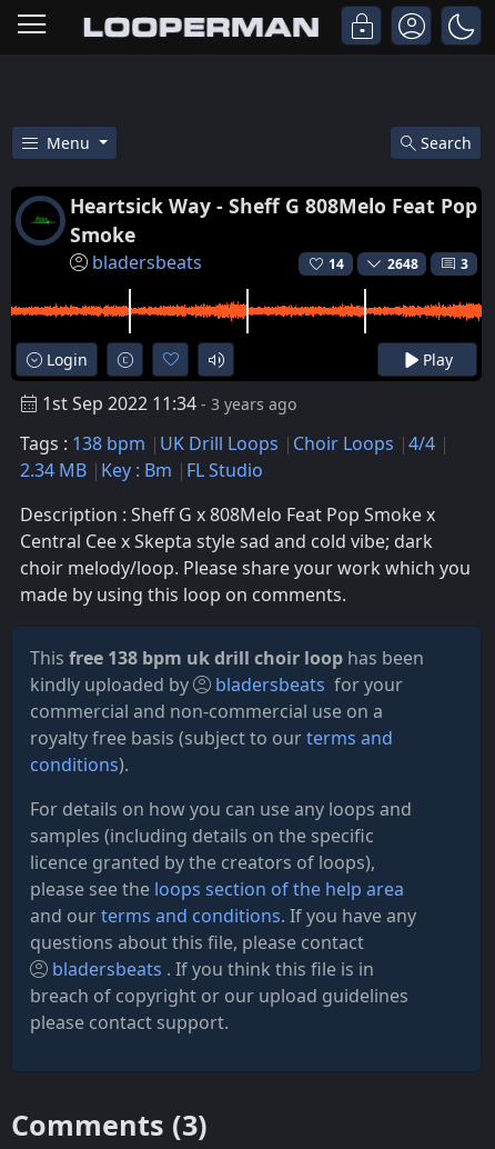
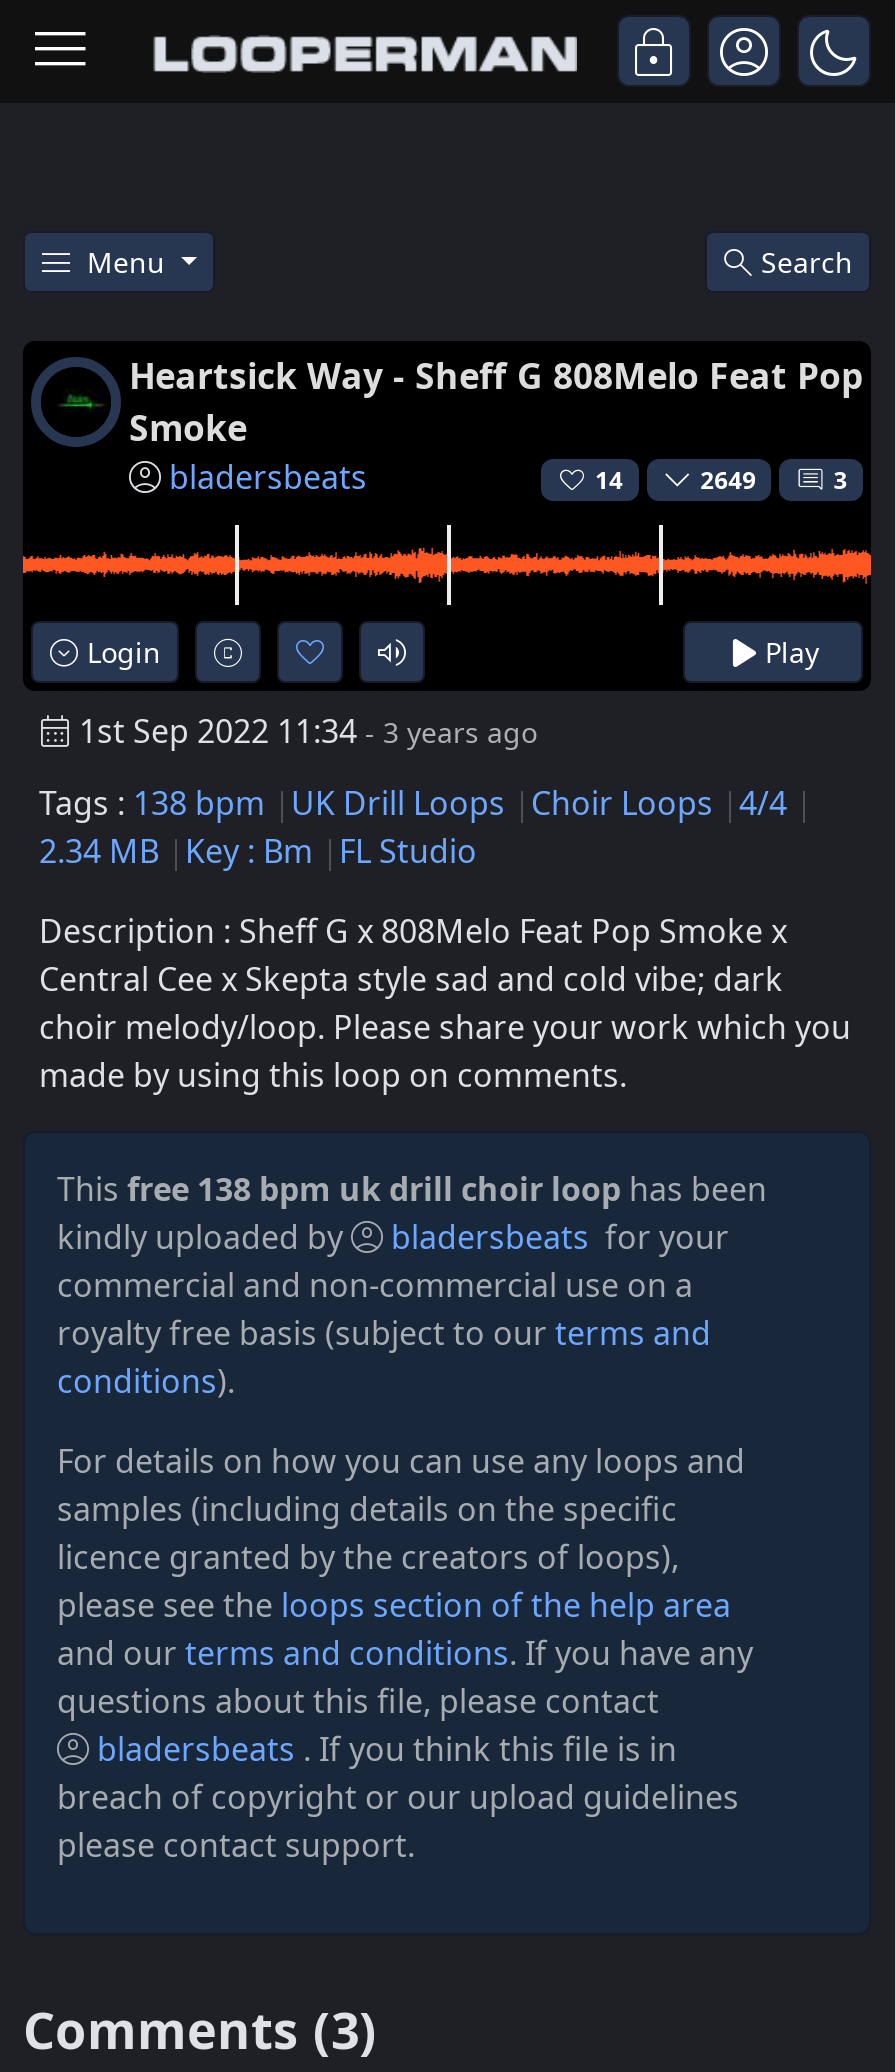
[387,254,418,273] 2648 -> [700,463,756,497] 2649

